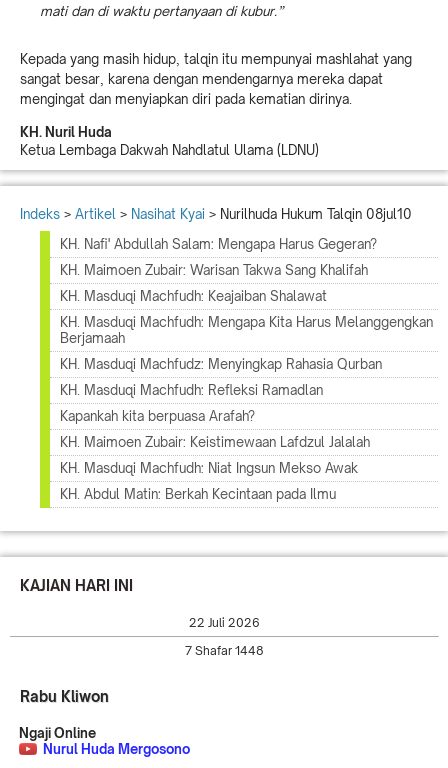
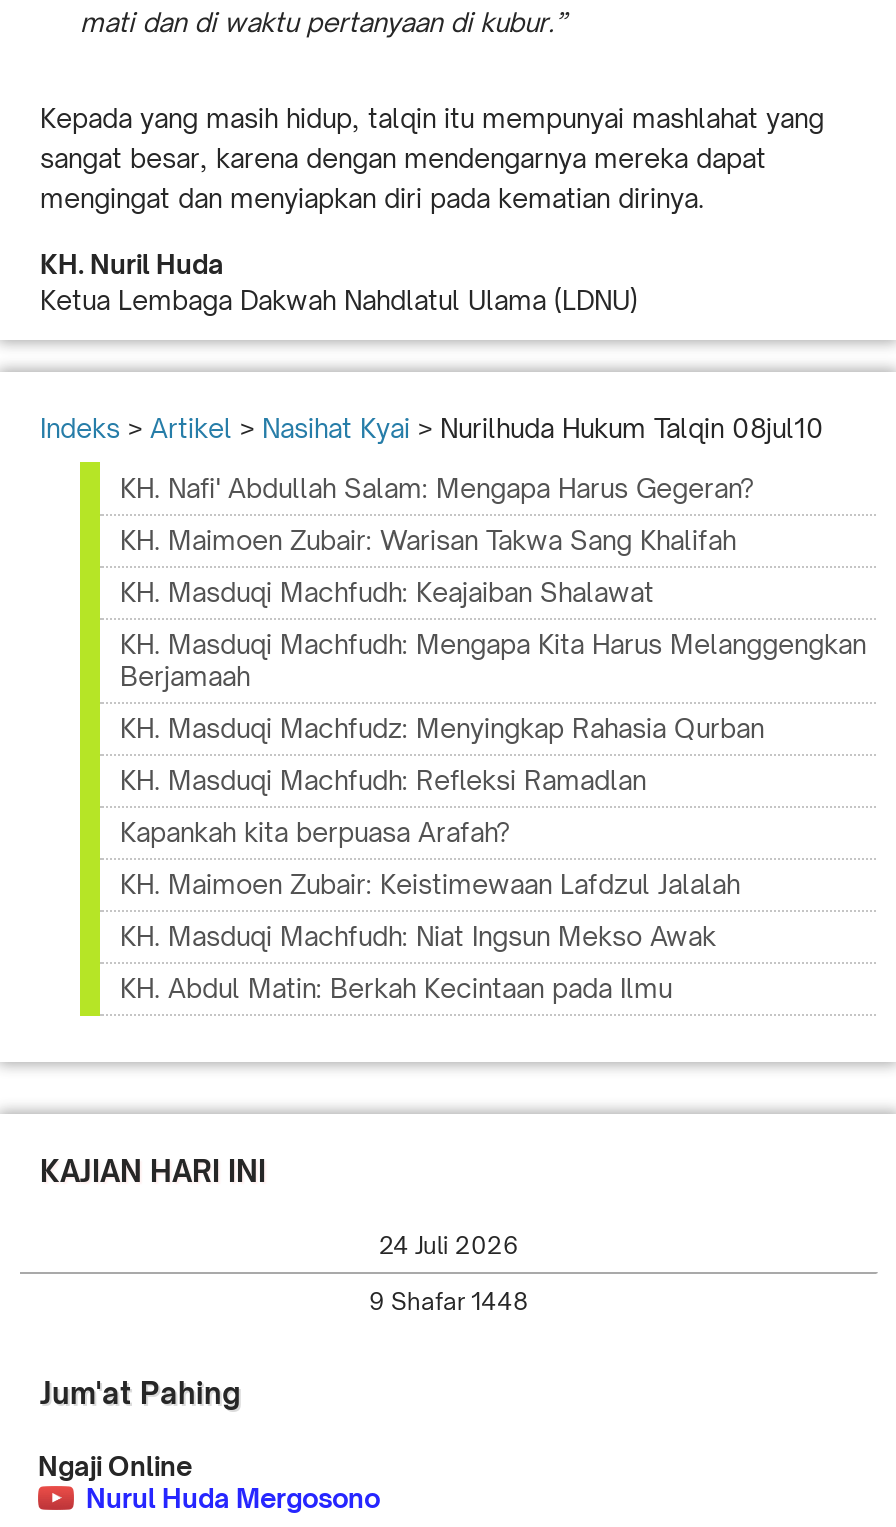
[189,614,260,629] 22 Juli 2026 -> [379,1229,519,1259] 24 Juli 2026
[185,643,264,658] 7 Shafar 1448 -> [369,1287,529,1317] 9 Shafar 1448
[20,688,109,705] Rabu Kliwon -> [40,1377,240,1411] Jum'at Pahing

